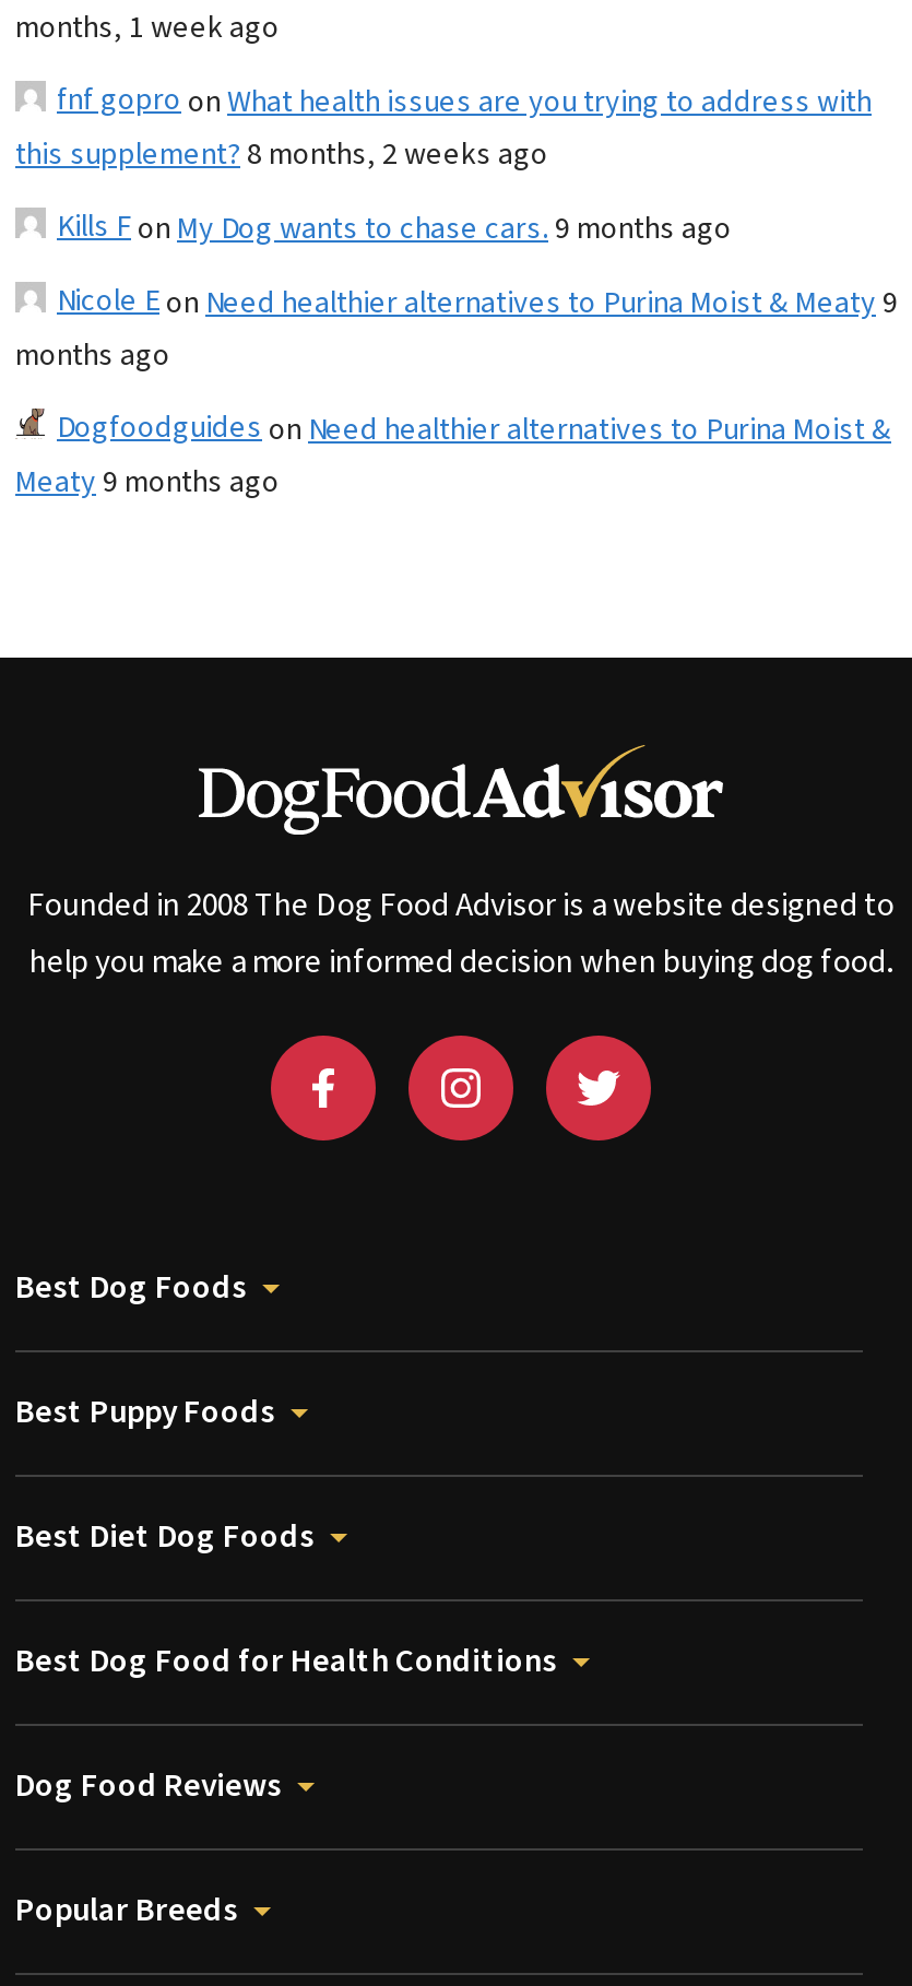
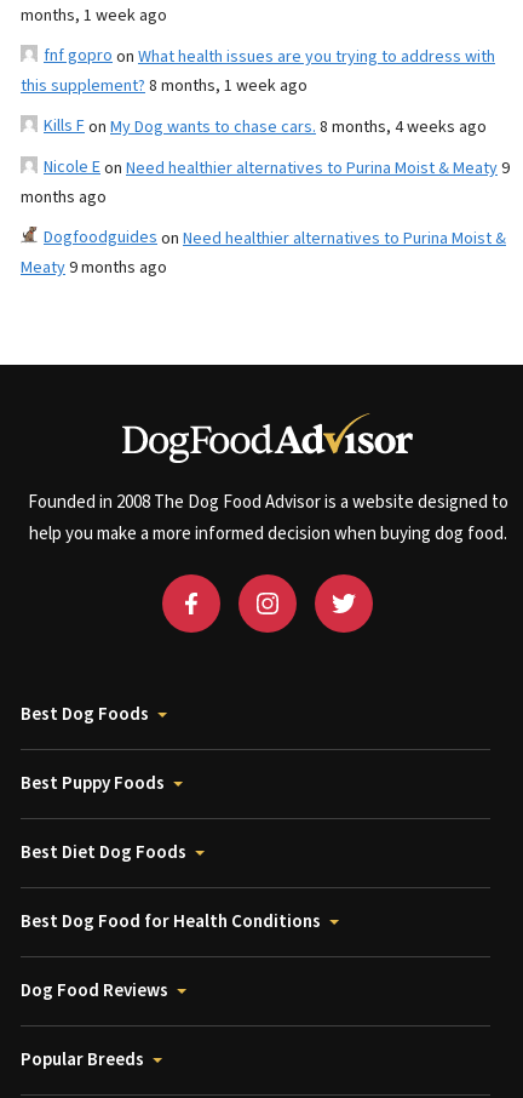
[15,133,548,176] this supplement? 8 months, 2 weeks ago -> [21,74,308,98] this supplement? 8 months, 1 week ago
[57,205,732,251] Kills Fon My Dog wants to chase cars. 9 months ago -> [44,114,487,139] Kills Fon My Dog wants to chase cars. 8 months, 4 weeks ago

